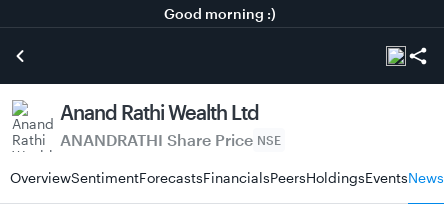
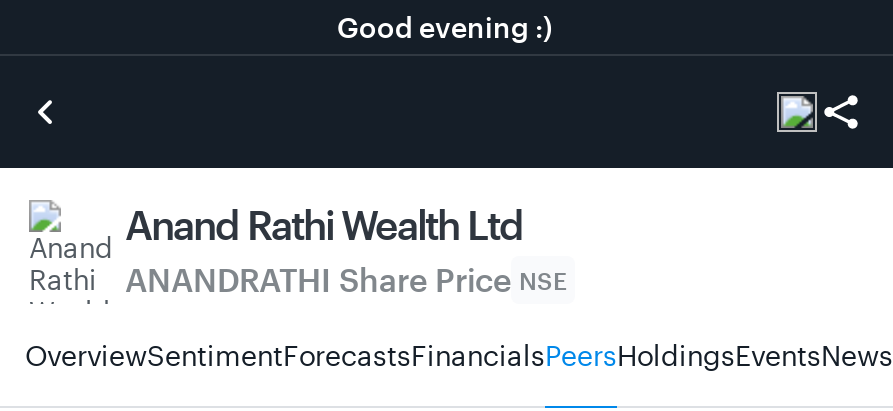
[164,4,276,21] Good morning :) -> [337,9,553,43] Good evening :)

